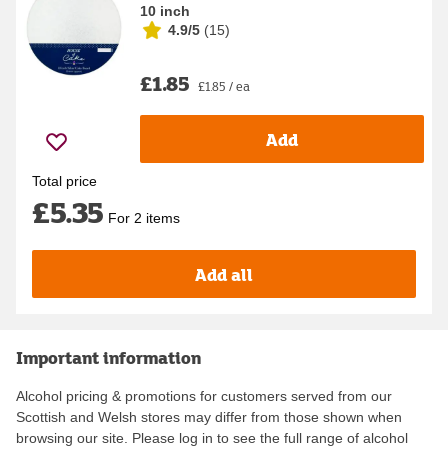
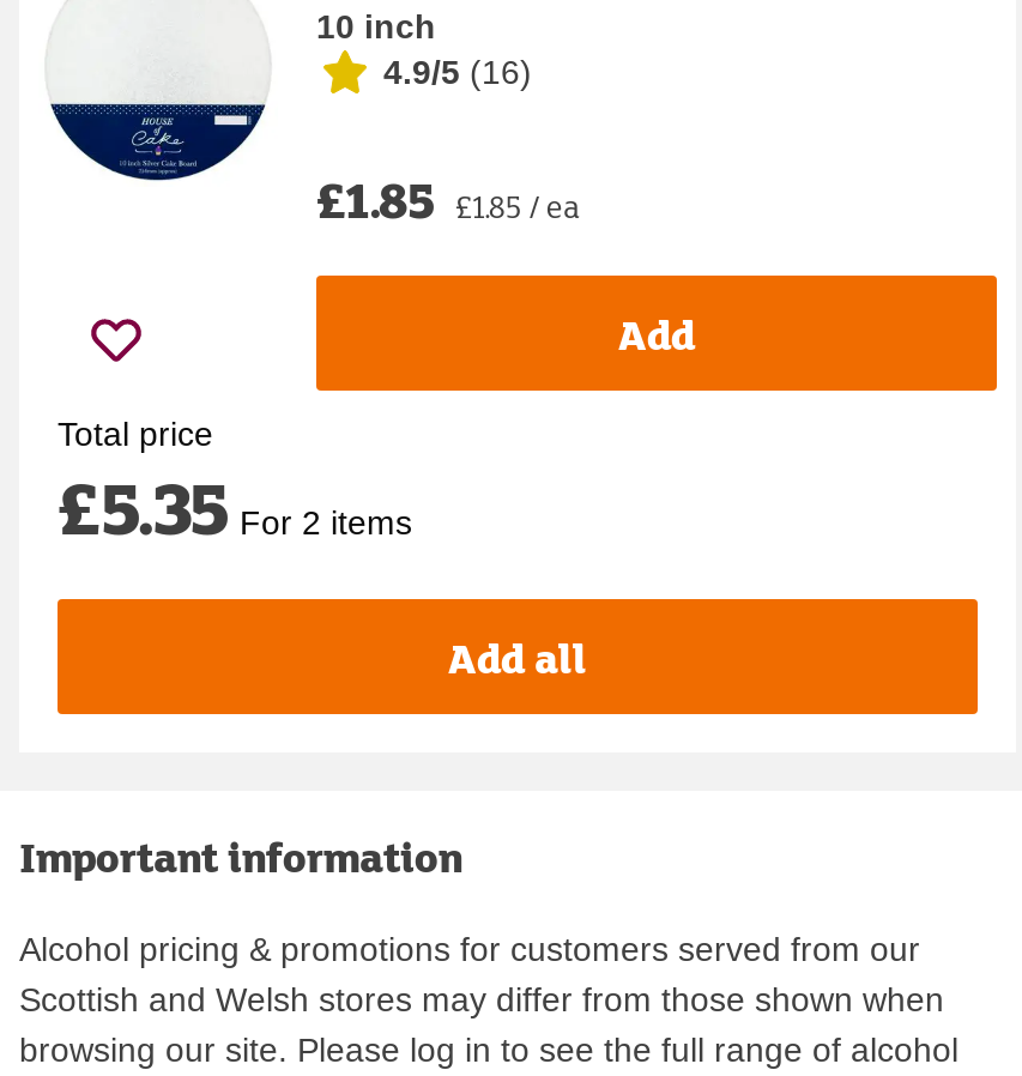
[168,22,230,38] 4.9/5 (15) -> [383,53,532,91] 4.9/5 (16)

